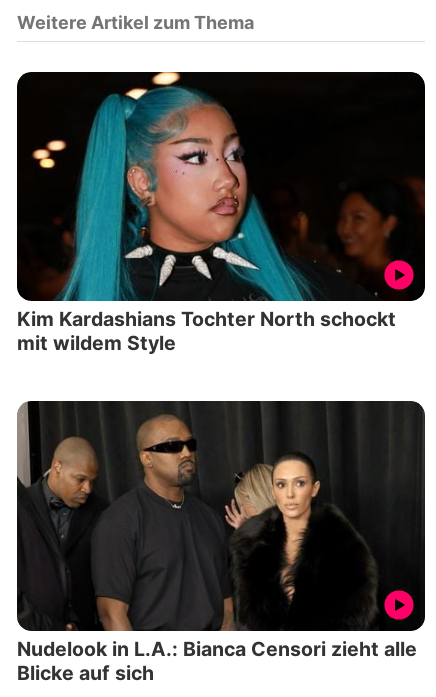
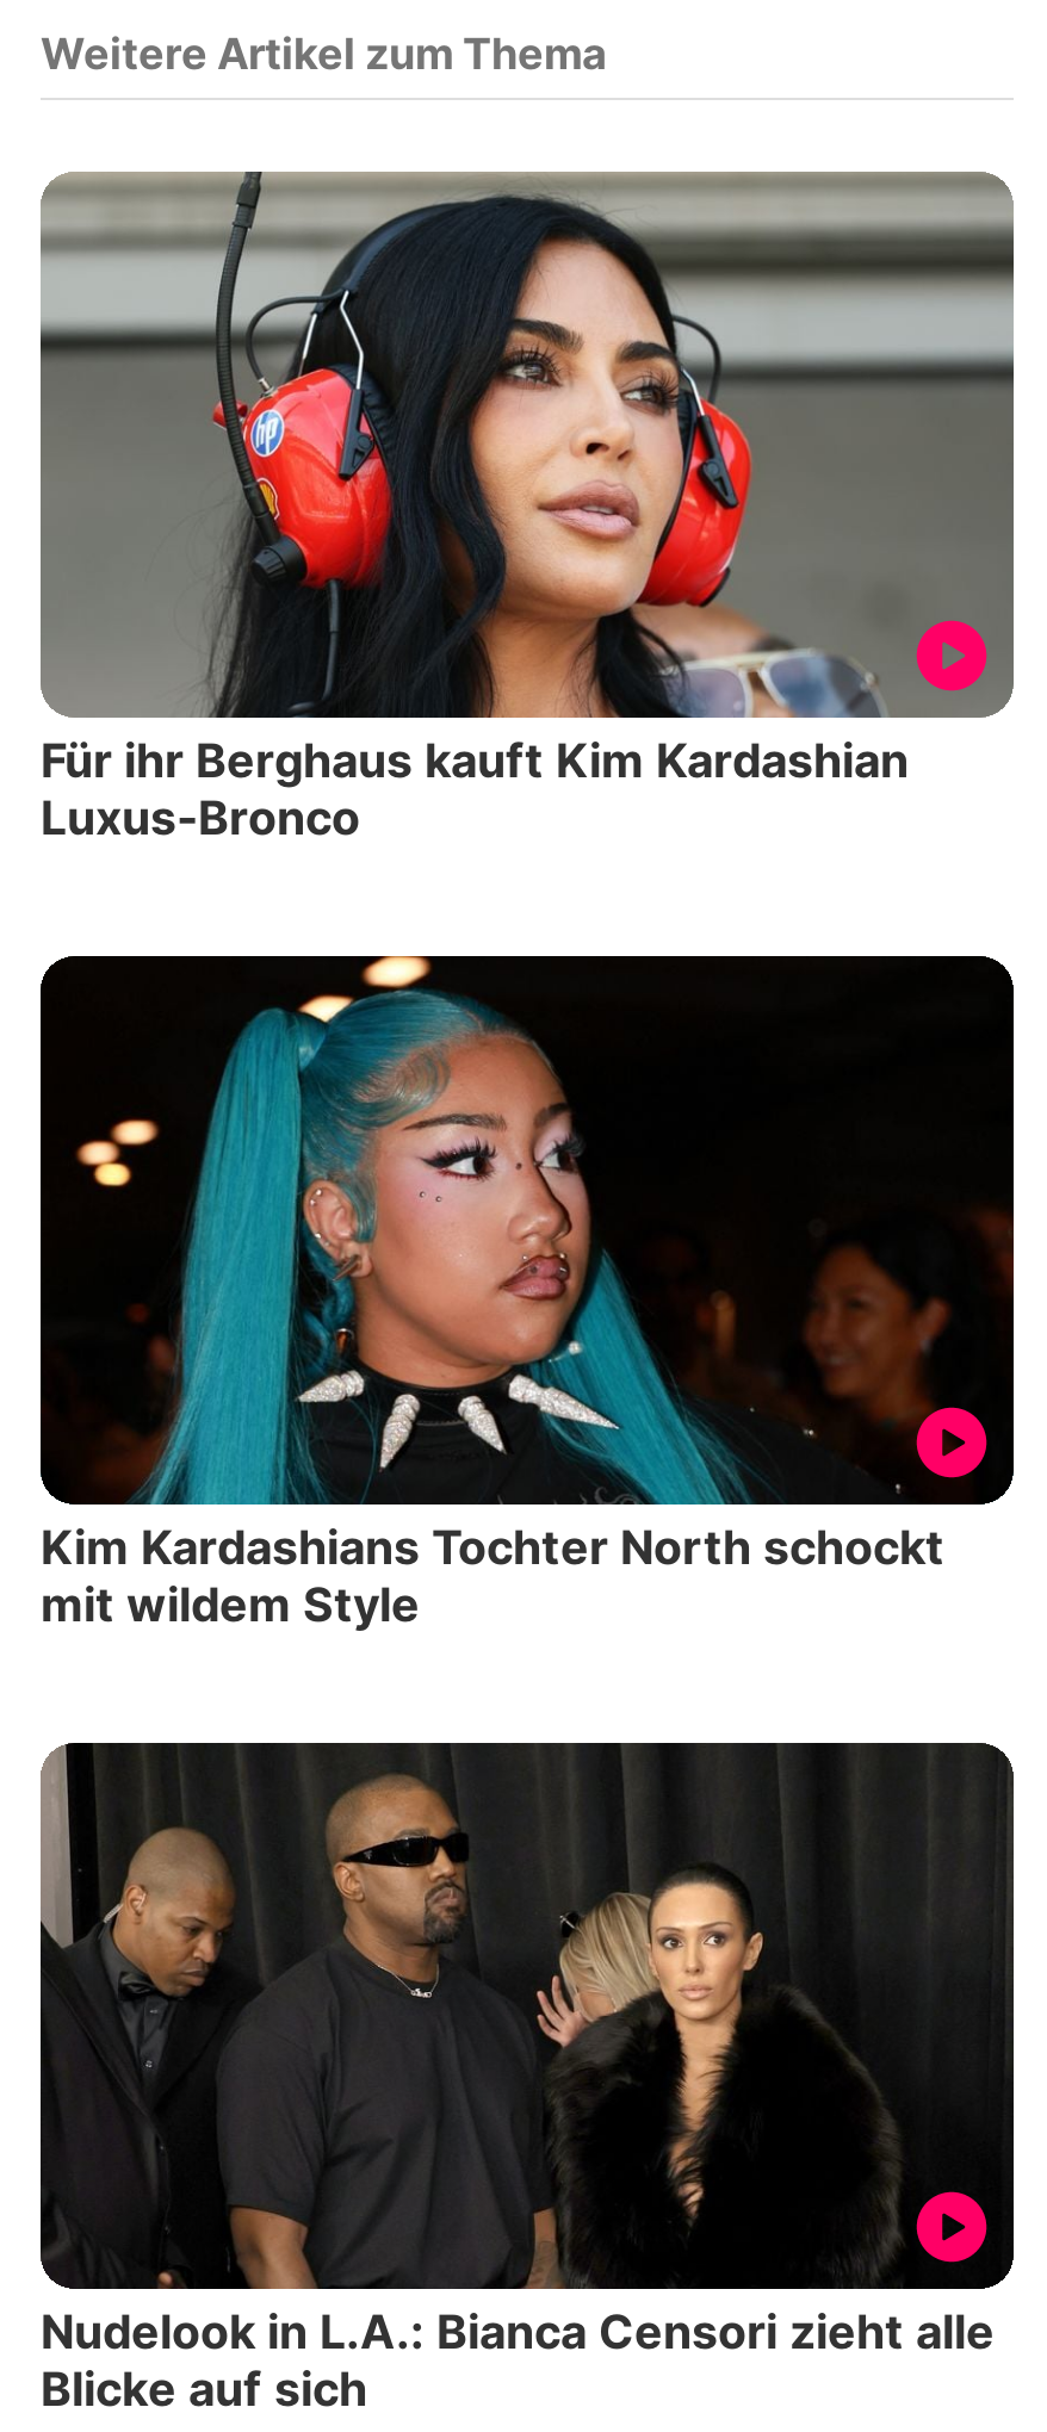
none -> [38,169,1016,847] [image] | Für ihr Berghaus kauft Kim Kardashian | Luxus-Bronco

